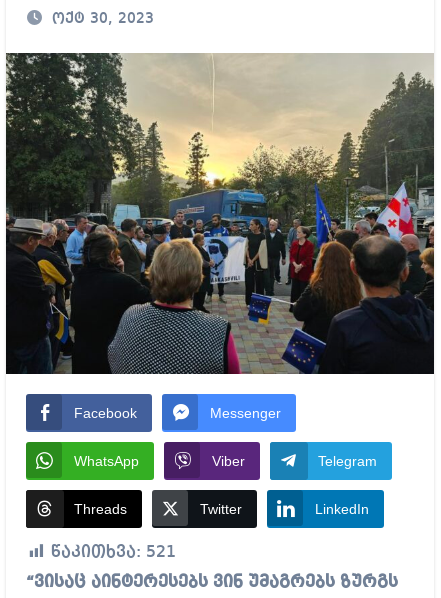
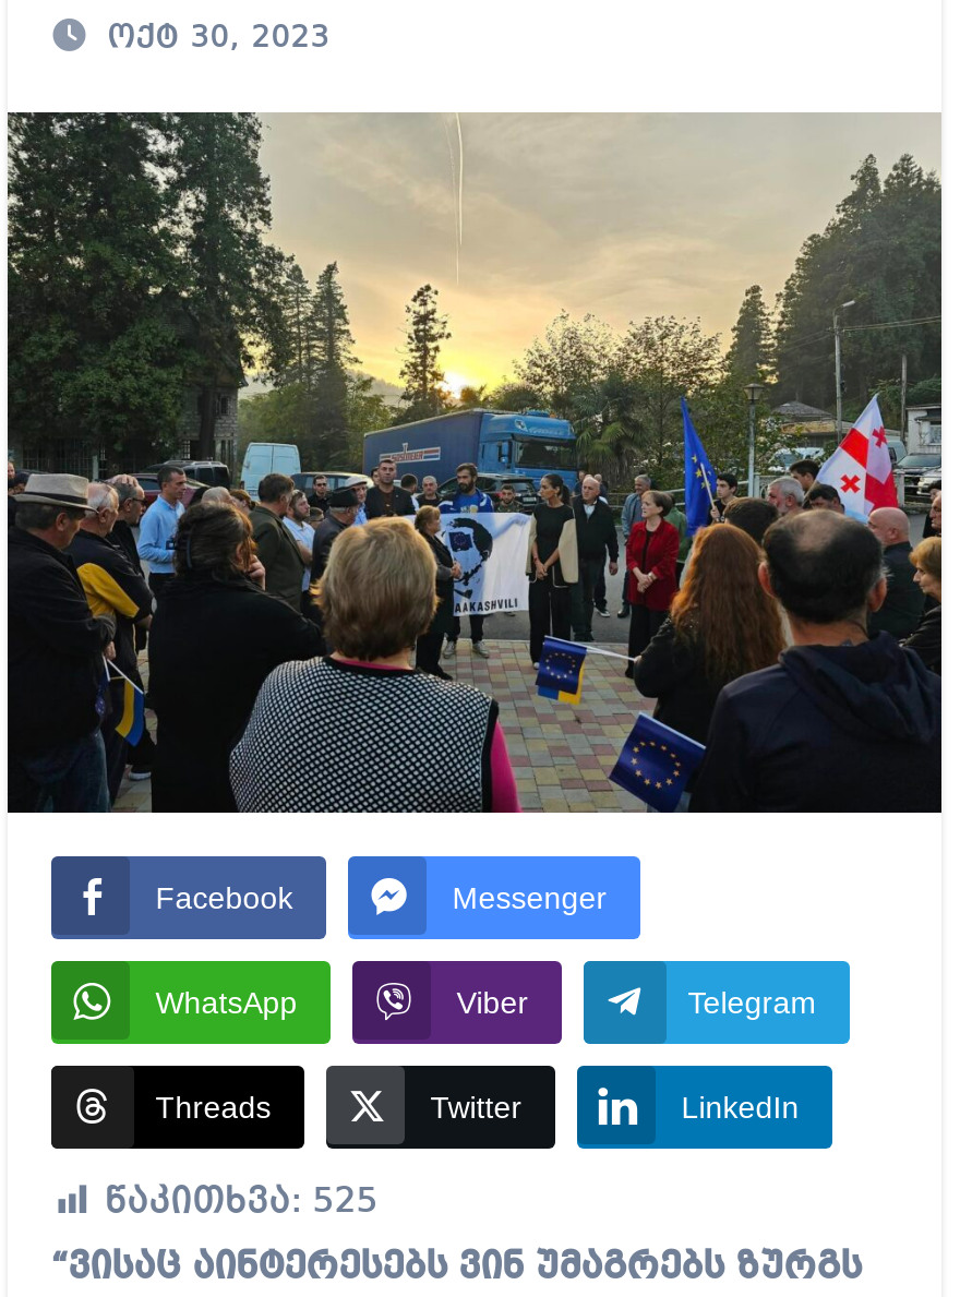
[51,544,176,561] წაკითხვა: 521 -> [105,1184,378,1221] წაკითხვა: 525

